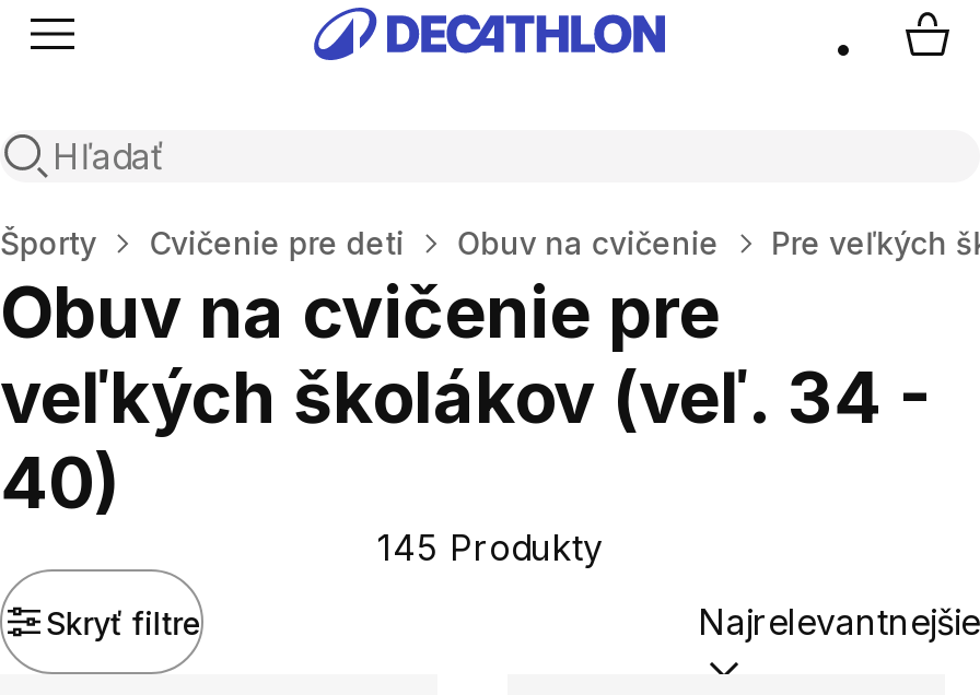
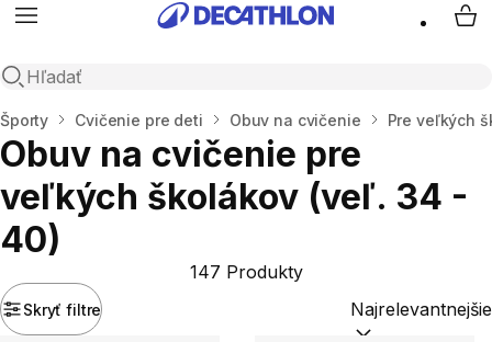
[377,526,603,569] 145 Produkty -> [189,261,303,283] 147 Produkty

